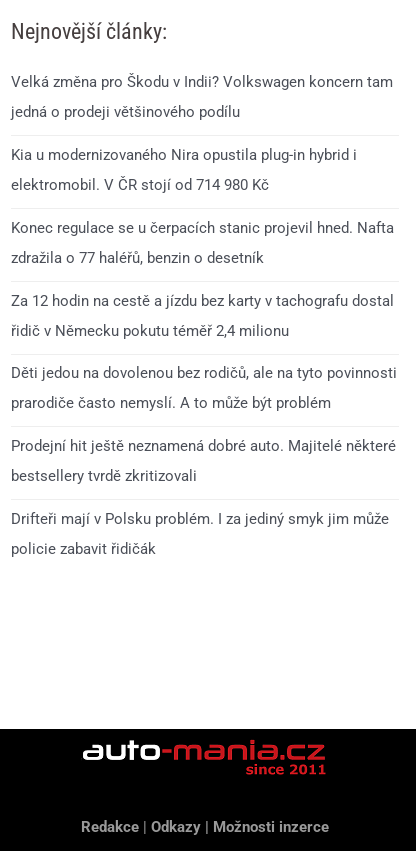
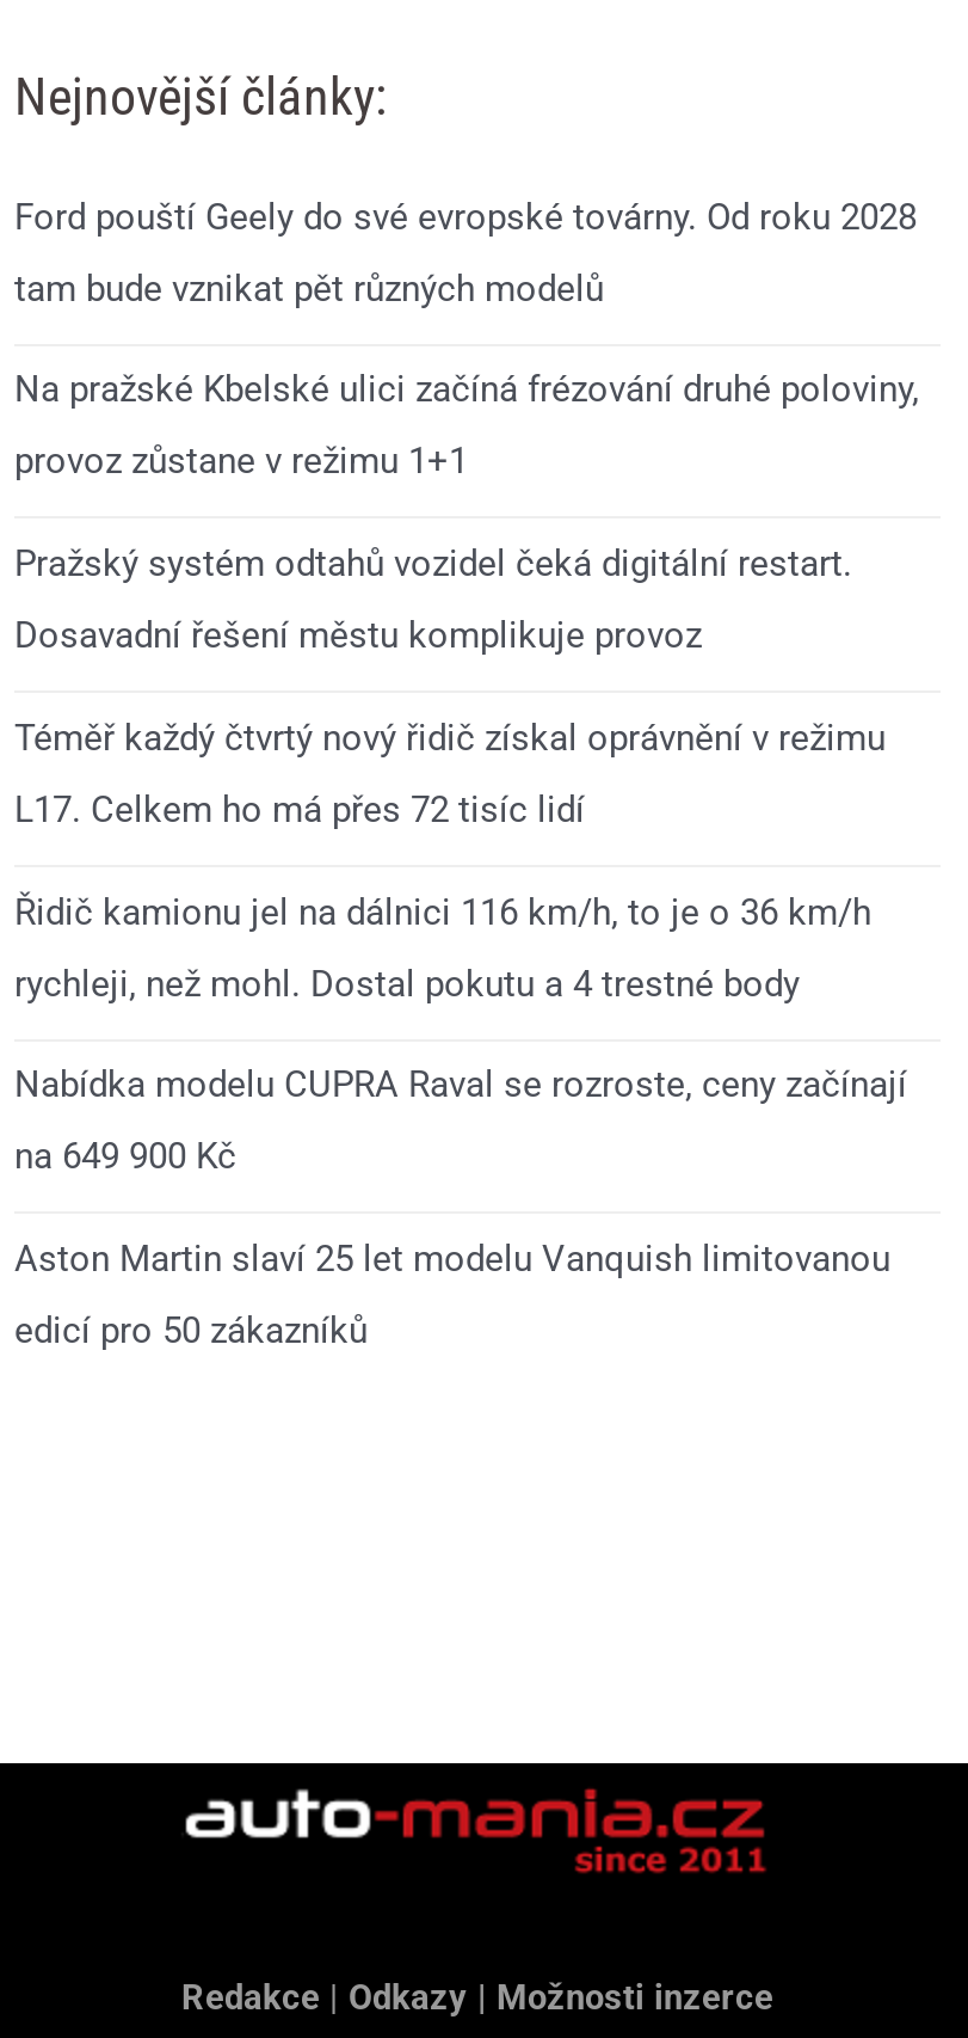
[11,73,393,91] Velká změna pro Škodu v Indii? Volkswagen koncern tam -> [14,194,917,237] Ford pouští Geely do své evropské továrny. Od roku 2028
[11,103,240,121] jedná o prodeji většinového podílu -> [14,266,604,309] tam bude vznikat pět různých modelů
[11,146,357,164] Kia u modernizovaného Nira opustila plug-in hybrid i -> [14,368,919,411] Na pražské Kbelské ulici začíná frézování druhé poloviny,
[11,176,269,194] elektromobil. V ČR stojí od 714 980 Kč -> [14,440,468,483] provoz zůstane v režimu 1+1
[11,219,394,237] Konec regulace se u čerpacích stanic projevil hned. Nafta -> [14,542,852,585] Pražský systém odtahů vozidel čeká digitální restart.
[11,249,264,267] zdražila o 77 haléřů, benzin o desetník -> [14,614,702,657] Dosavadní řešení městu komplikuje provoz
[11,292,394,310] Za 12 hodin na cestě a jízdu bez karty v tachografu dostal -> [14,716,886,759] Téměř každý čtvrtý nový řidič získal oprávnění v režimu
[11,322,289,340] řidič v Německu pokutu téměř 2,4 milionu -> [14,787,585,830] L17. Celkem ho má přes 72 tisíc lidí
[11,364,397,382] Děti jedou na dovolenou bez rodičů, ale na tyto povinnosti -> [14,890,871,933] Řidič kamionu jel na dálnici 116 km/h, to je o 36 km/h
[11,394,331,412] prarodiče často nemyslí. A to může být problém -> [14,961,800,1004] rychleji, než mohl. Dostal pokutu a 4 trestné body
[11,437,396,455] Prodejní hit ještě neznamená dobré auto. Majitelé některé -> [14,1063,907,1106] Nabídka modelu CUPRA Raval se rozroste, ceny začínají
[11,467,197,485] bestsellery tvrdě zkritizovali -> [14,1135,236,1178] na 649 900 Kč
[11,510,389,528] Drifteři mají v Polsku problém. I za jediný smyk jim může -> [14,1237,890,1280] Aston Martin slaví 25 let modelu Vanquish limitovanou
[11,540,156,558] policie zabavit řidičák -> [14,1309,368,1352] edicí pro 50 zákazníků

